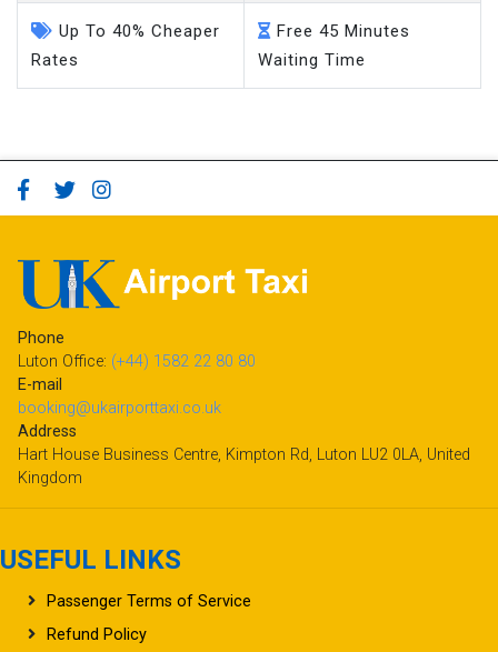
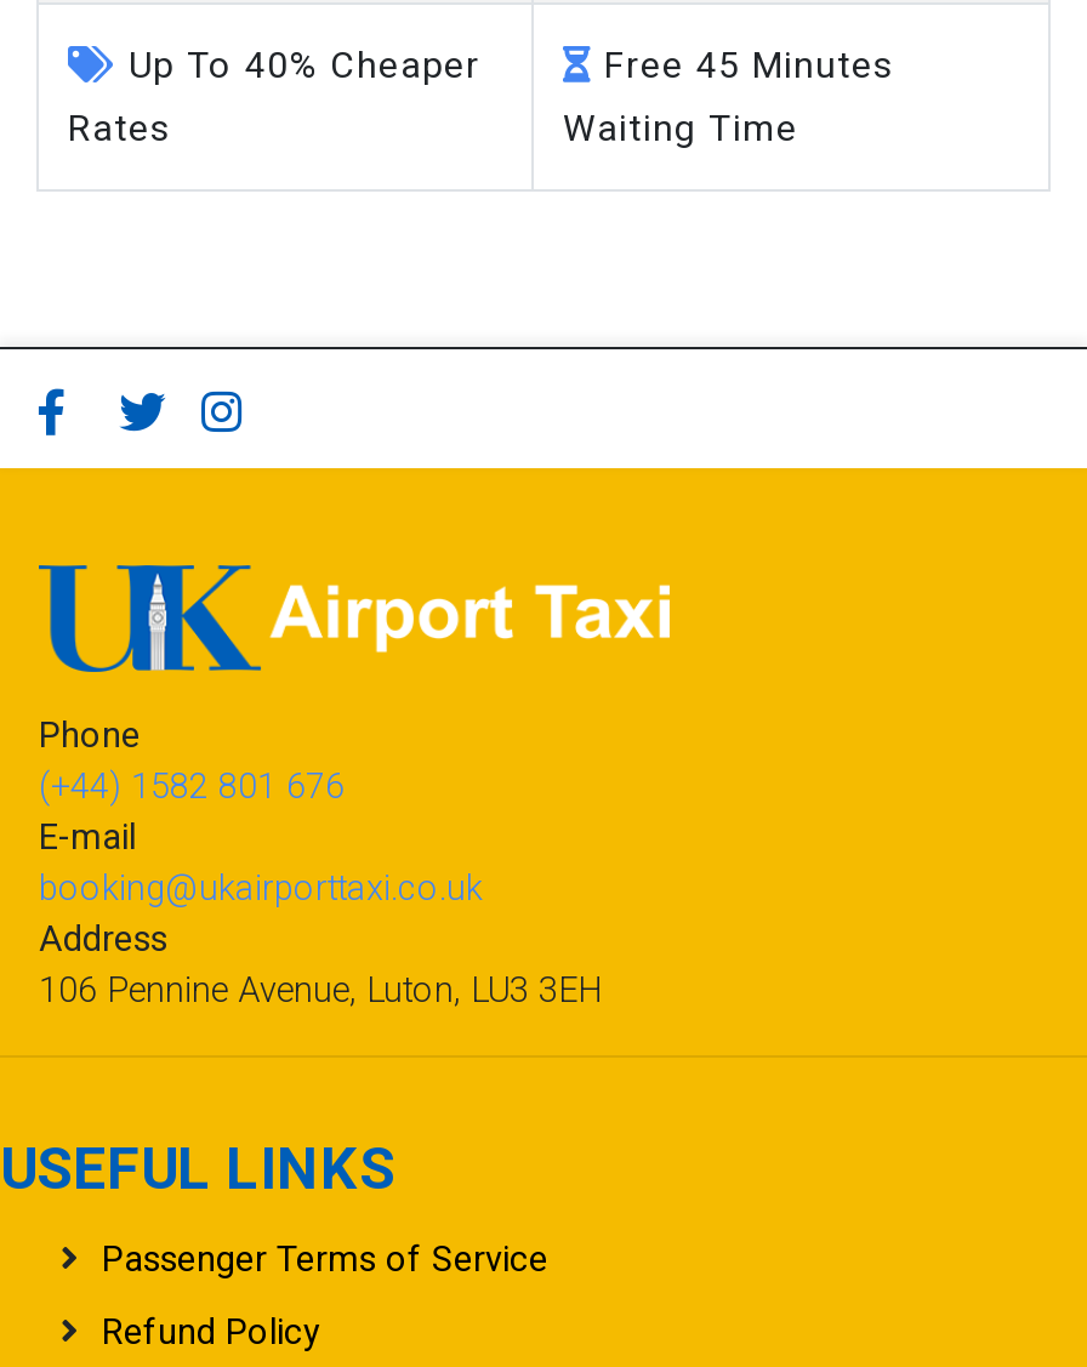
[18,352,256,371] Luton Office: (+44) 1582 22 80 80 -> [39,767,345,808] (+44) 1582 801 676
[18,446,470,488] Hart House Business Centre, Kimpton Rd, Luton LU2 0LA, United | Kingdom -> [39,971,602,1012] 106 Pennine Avenue, Luton, LU3 3EH

